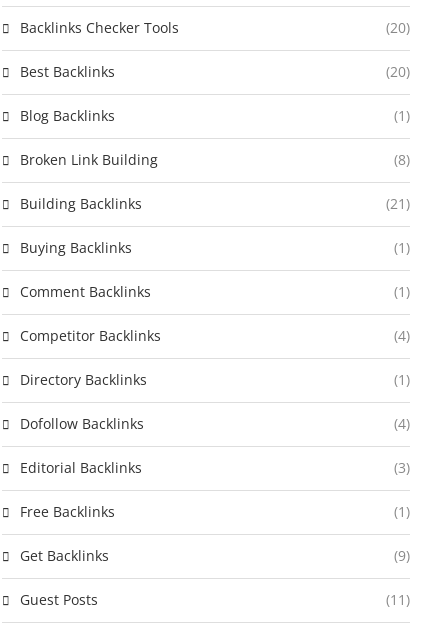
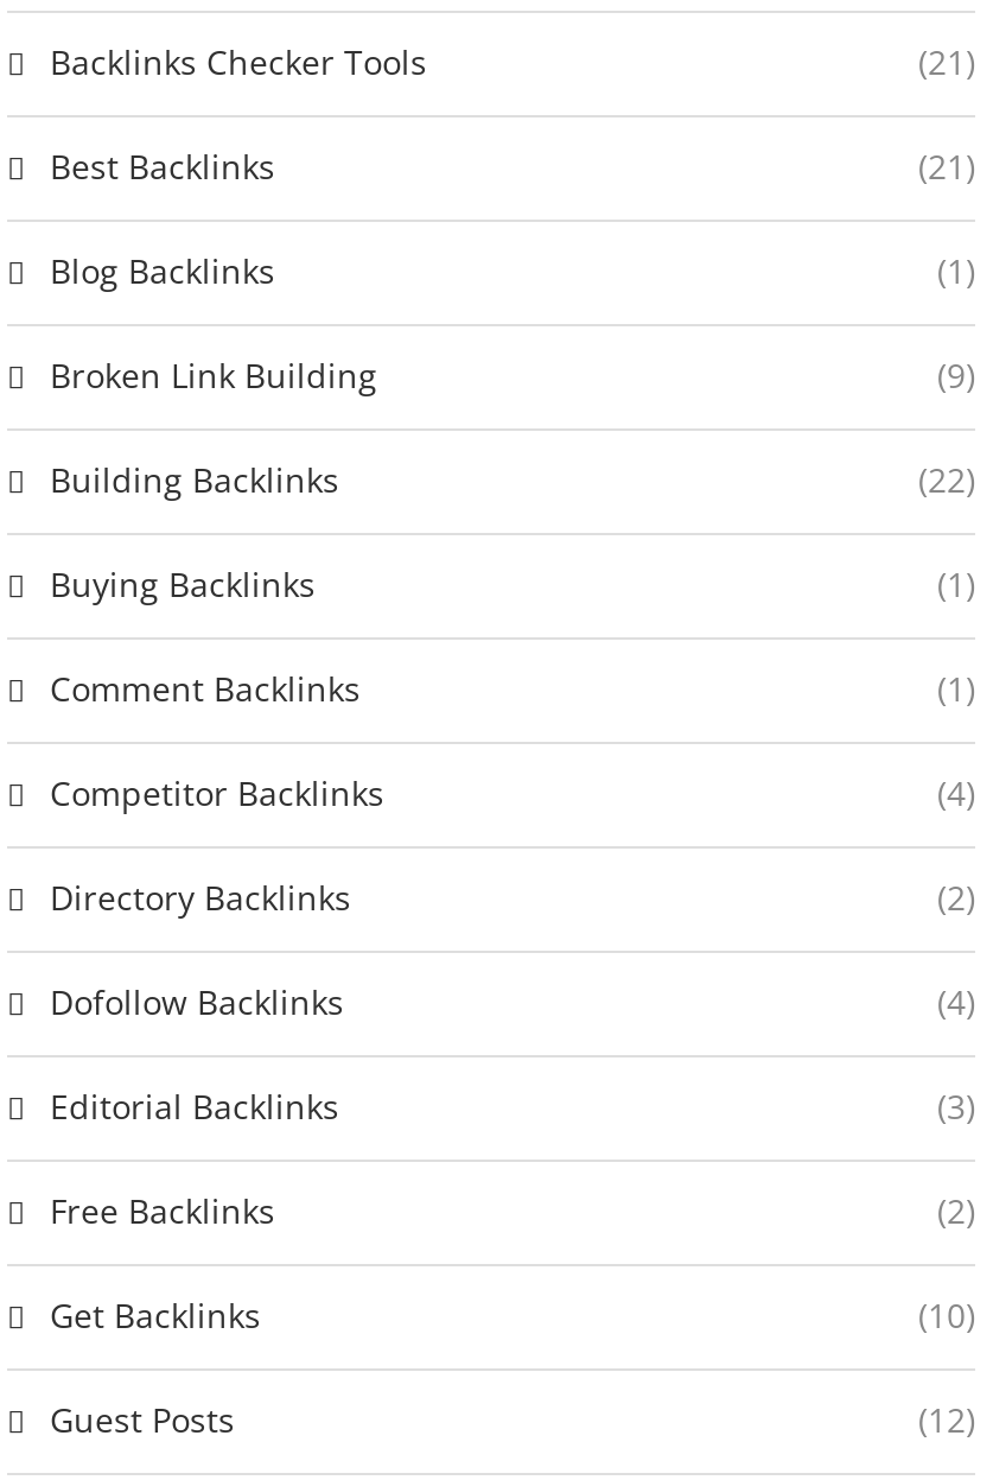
[386,18,410,37] (20) -> [918,38,975,84] (21)
[386,62,410,81] (20) -> [918,143,975,188] (21)
[394,150,410,169] (8) -> [937,352,975,397] (9)
[386,194,410,213] (21) -> [918,456,975,501] (22)
[394,370,410,389] (1) -> [937,874,975,919] (2)
[394,502,410,521] (1) -> [937,1187,975,1232] (2)
[394,546,410,565] (9) -> [918,1292,975,1337] (10)
[386,590,410,609] (11) -> [918,1396,975,1441] (12)

